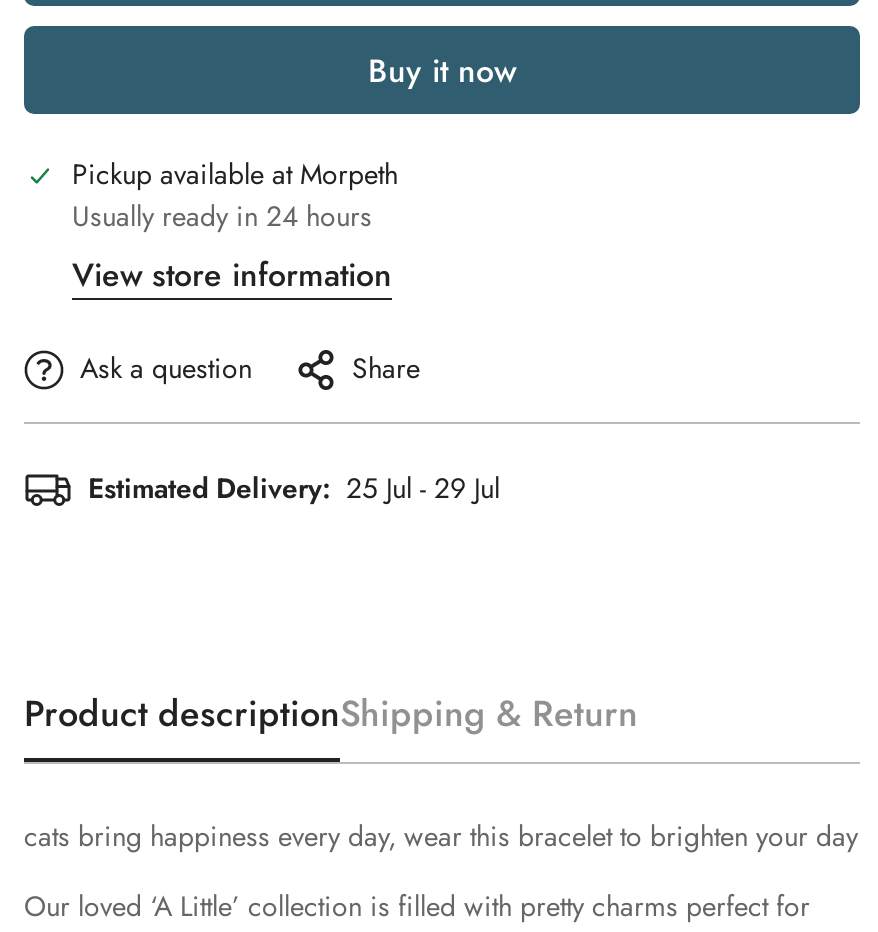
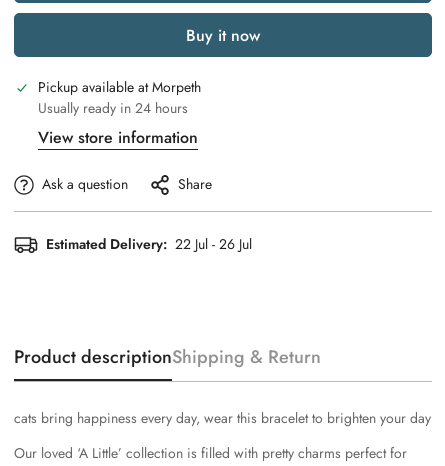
[88,468,500,508] Estimated Delivery: 25 Jul - 29 Jul -> [46,234,252,254] Estimated Delivery: 22 Jul - 26 Jul

